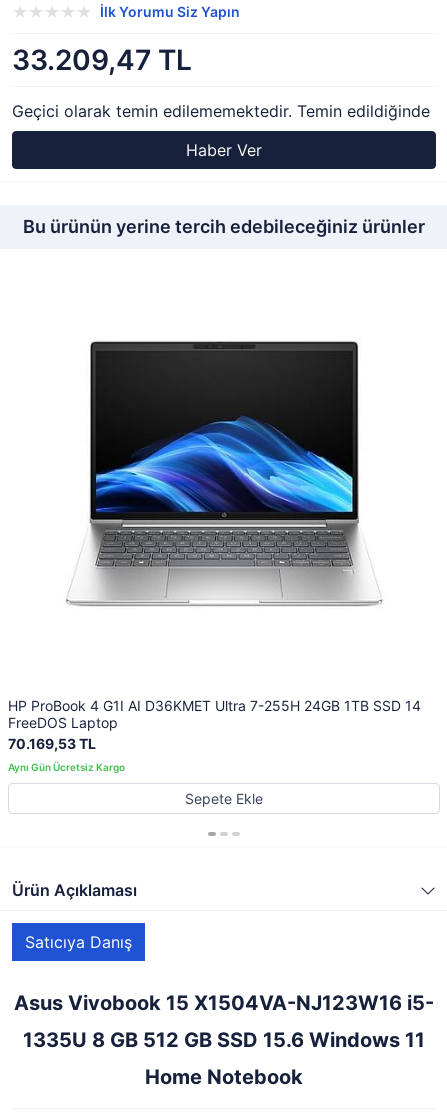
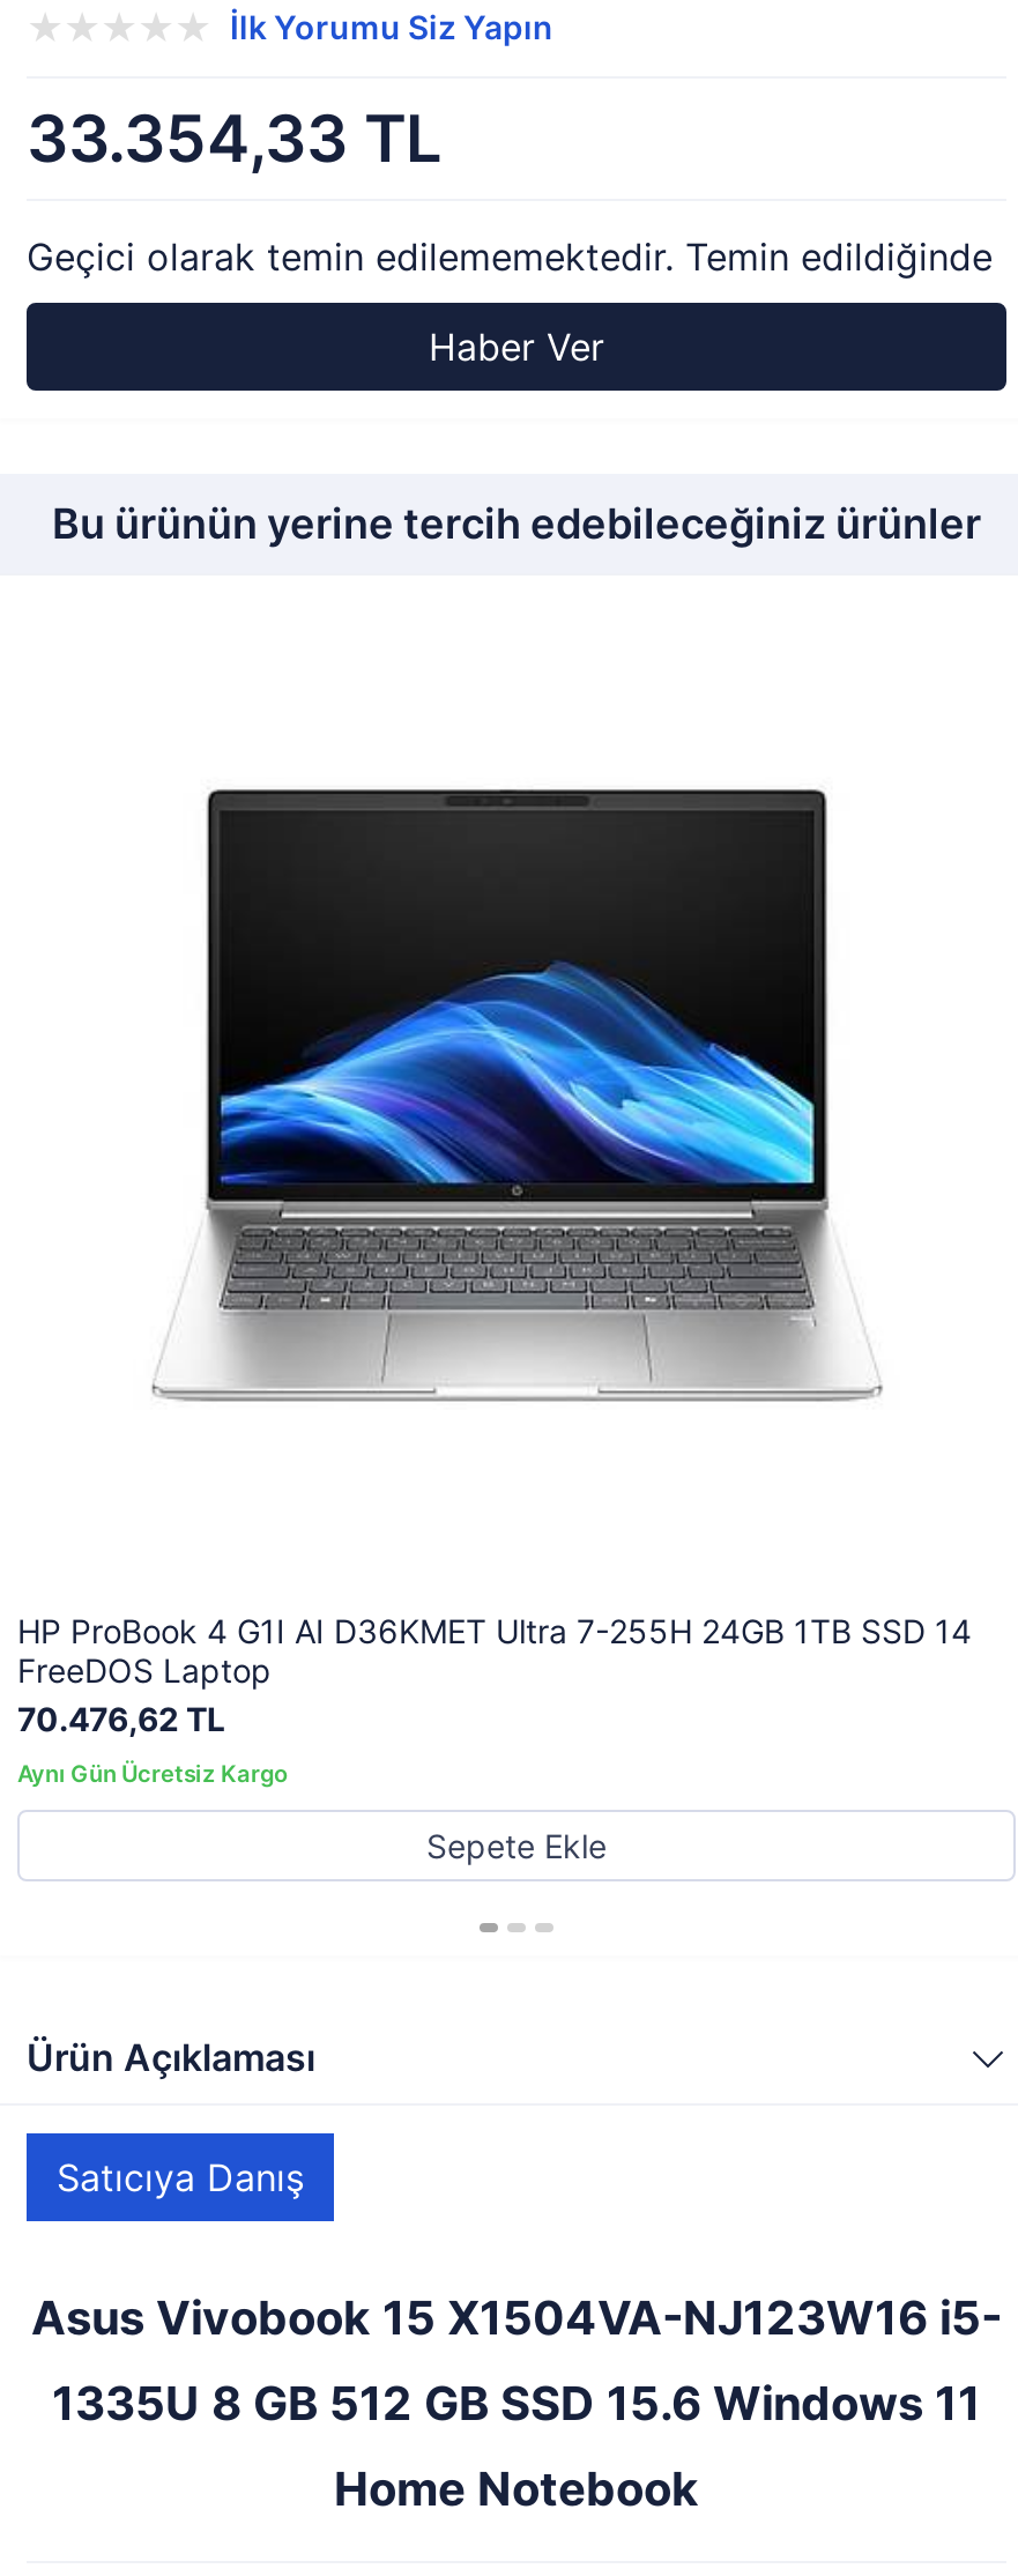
[12,43,192,77] 33.209,47 TL -> [27,99,443,178] 33.354,33 TL
[8,735,96,752] 70.169,53 TL -> [17,1699,225,1738] 70.476,62 TL

